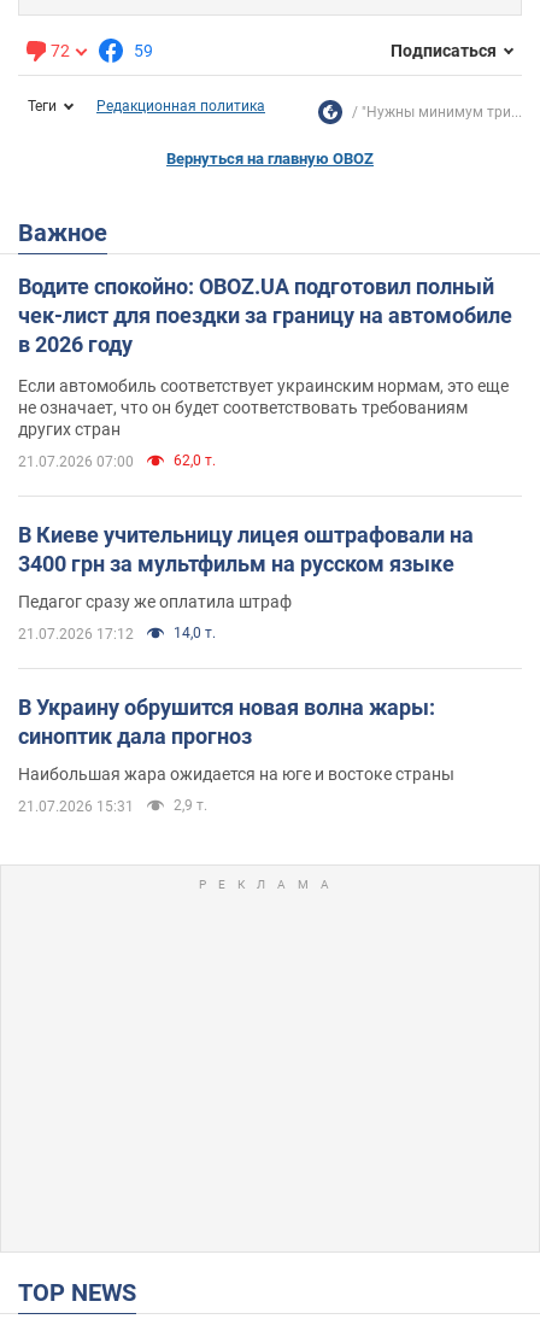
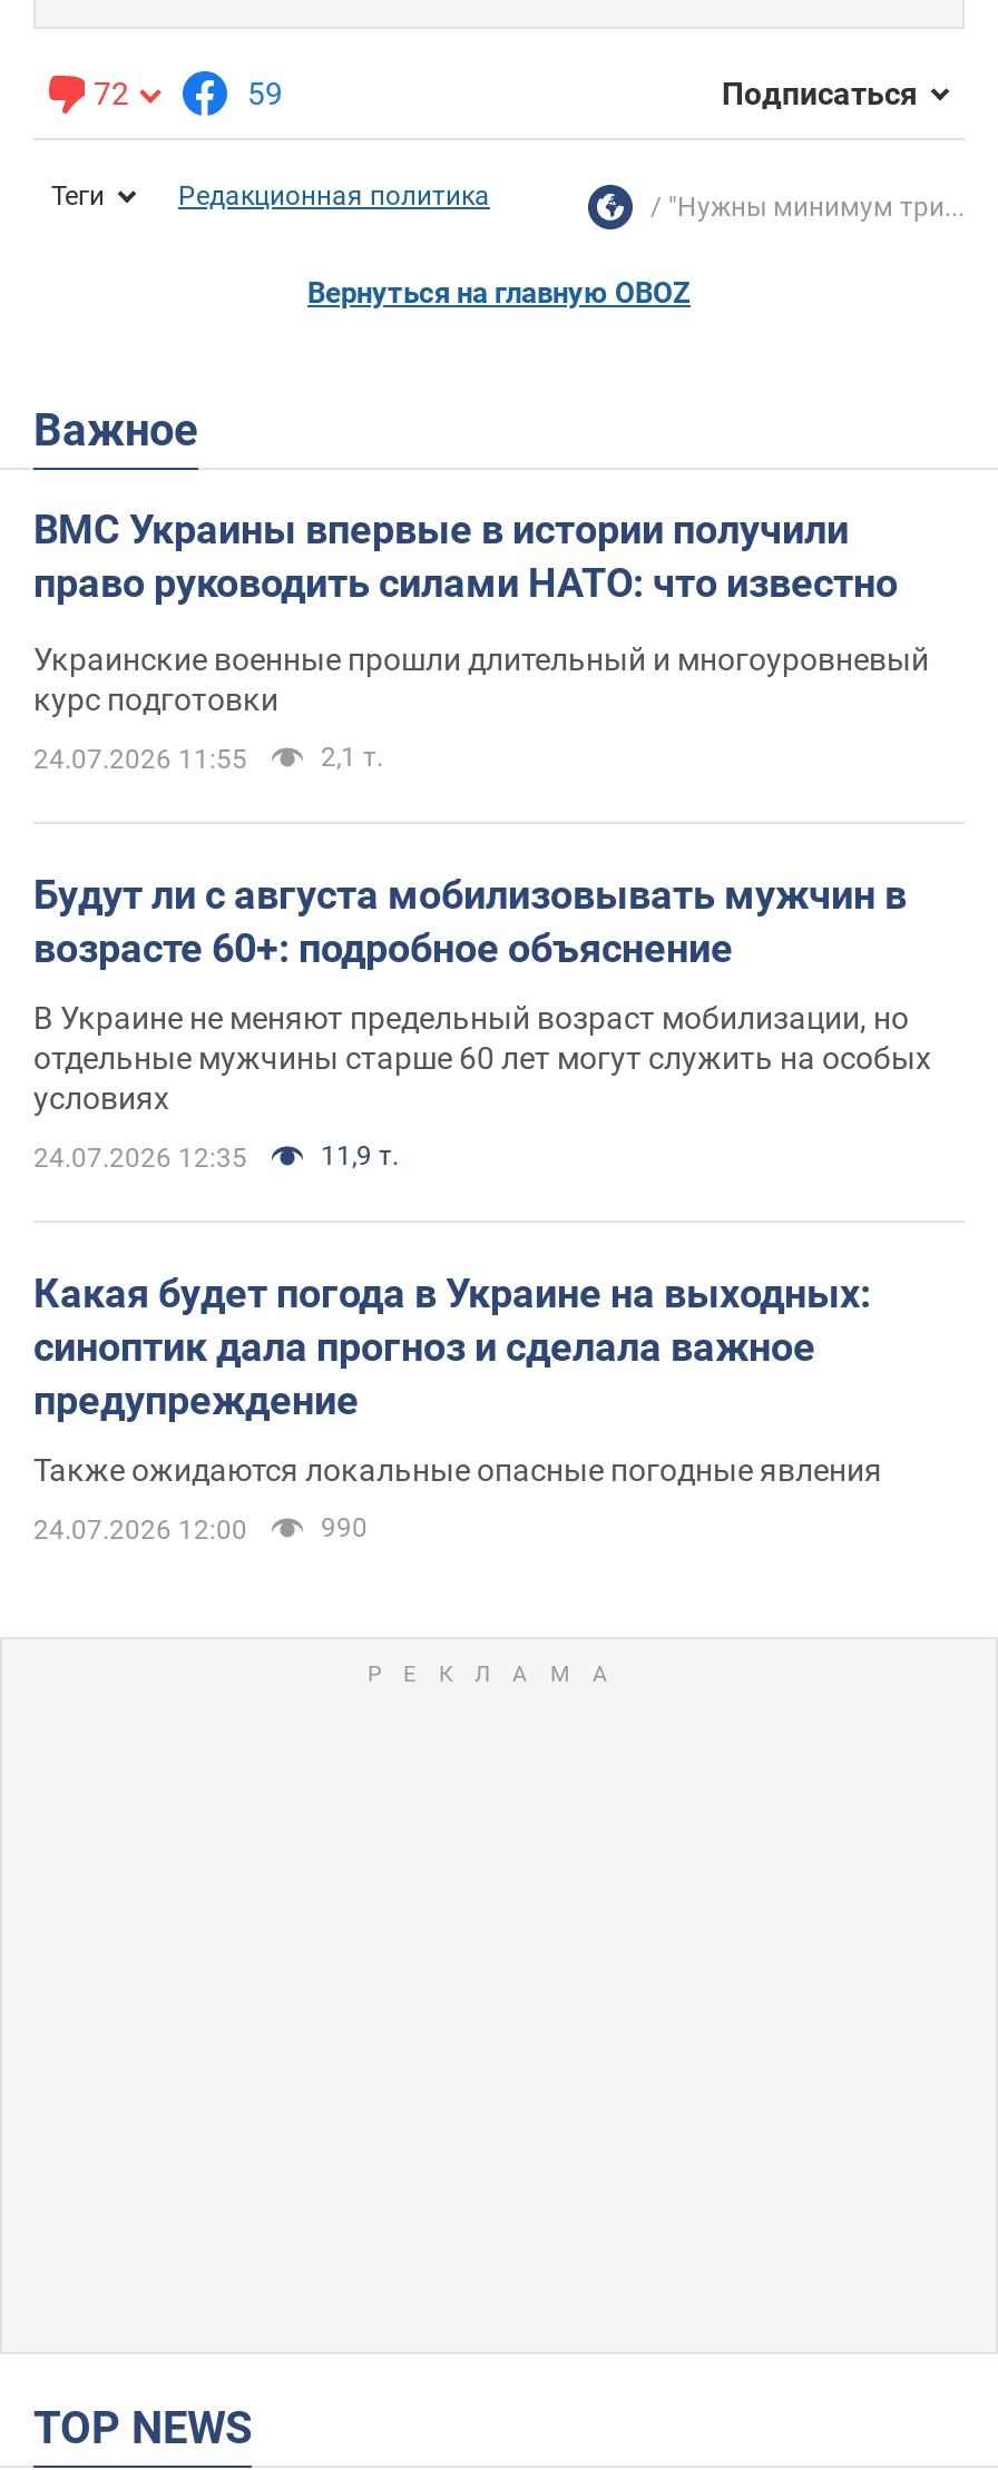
[18,273,512,357] Водите спокойно: OBOZ.UA подготовил полный | чек-лист для поездки за границу на автомобиле | в 2026 году -> [33,505,898,605] ВМС Украины впервые в истории получили | право руководить силами НАТО: что известно
[18,376,509,439] Если автомобиль соответствует украинским нормам, это еще | не означает, что он будет соответствовать требованиям | других стран -> [33,641,929,717] Украинские военные прошли длительный и многоуровневый | курс подготовки
[18,452,216,470] 21.07.2026 07:00 | 62,0 т. -> [33,741,383,774] 24.07.2026 11:55 | 2,1 т.
[18,522,474,576] В Киеве учительницу лицея оштрафовали на | 3400 грн за мультфильм на русском языке -> [33,870,907,970] Будут ли с августа мобилизовывать мужчин в | возрасте 60+: подробное объяснение
[18,592,292,611] Педагог сразу же оплатила штраф -> [33,999,931,1115] В Украине не меняют предельный возраст мобилизации, но | отдельные мужчины старше 60 лет могут служить на особых | условиях
[18,624,216,642] 21.07.2026 17:12 | 14,0 т. -> [33,1140,399,1173] 24.07.2026 12:35 | 11,9 т.
[18,694,435,748] В Украину обрушится новая волна жары: | синоптик дала прогноз -> [33,1269,871,1423] Какая будет погода в Украине на выходных: | синоптик дала прогноз и сделала важное | предупреждение
[18,764,454,783] Наибольшая жара ожидается на юге и востоке страны -> [33,1451,882,1487] Также ожидаются локальные опасные погодные явления
[18,797,207,815] 21.07.2026 15:31 | 2,9 т. -> [33,1512,368,1545] 24.07.2026 12:00 | 990

